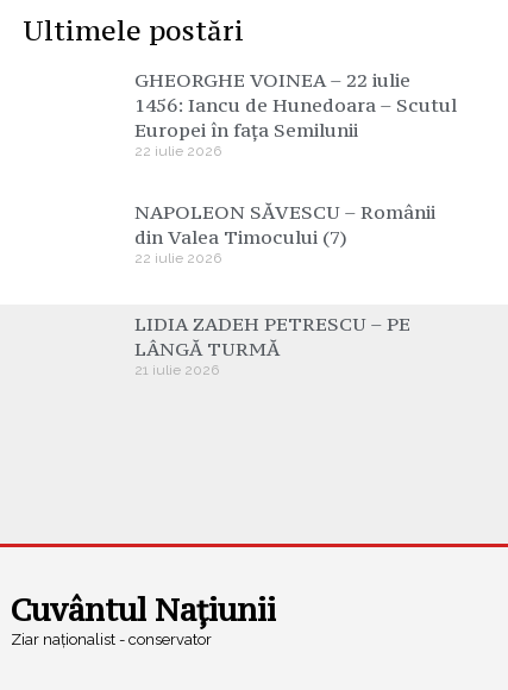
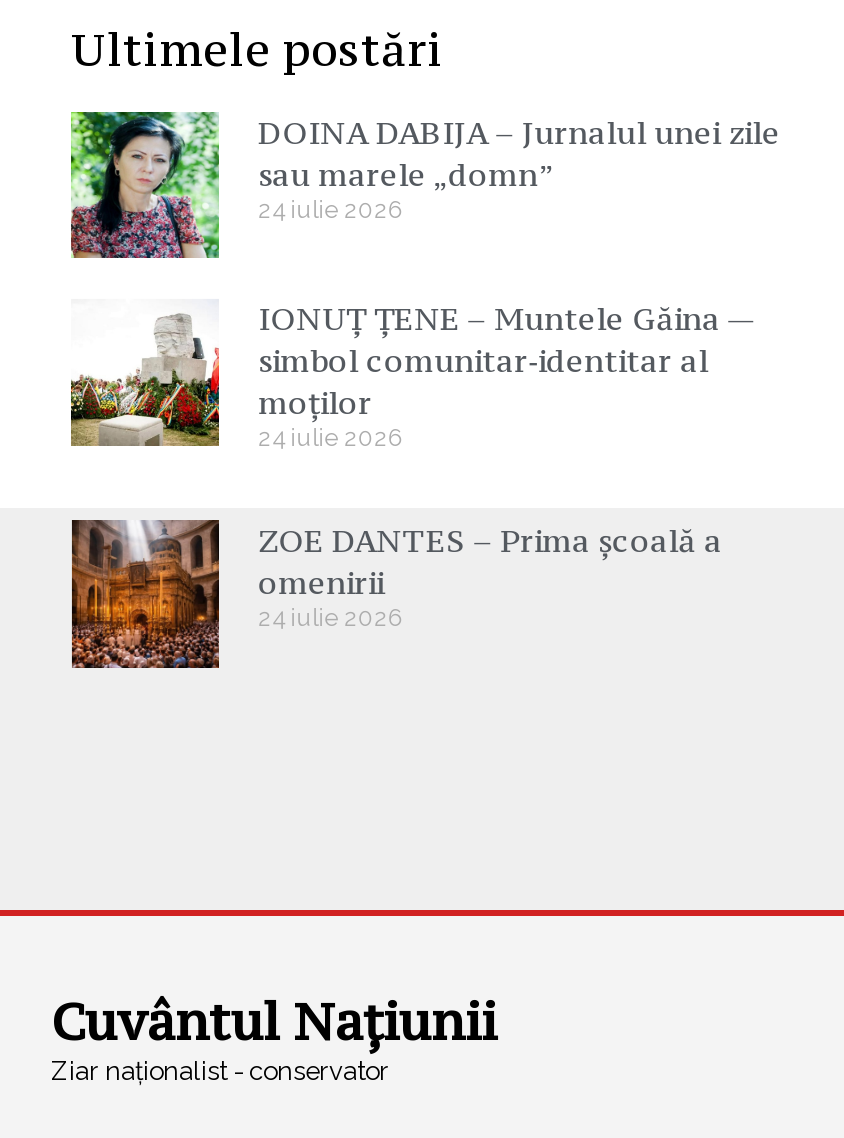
none -> [69,110,221,260] [image]
none -> [69,312,221,448] [image]
none -> [69,518,221,670] [image]
[134,68,456,160] GHEORGHE VOINEA – 22 iulie | 1456: Iancu de Hunedoara – Scutul | Europei în fața Semilunii | 22 iulie 2026 -> [258,111,780,223] DOINA DABIJA – Jurnalul unei zile | sau marele „domn” | 24 iulie 2026
[134,200,435,267] NAPOLEON SĂVESCU – Românii | din Valea Timocului (7) | 22 iulie 2026 -> [258,298,754,452] IONUȚ ȚENE – Muntele Găina — | simbol comunitar‑identitar al | moților | 24 iulie 2026
[134,312,410,378] LIDIA ZADEH PETRESCU – PE | LÂNGĂ TURMĂ | 21 iulie 2026 -> [258,520,722,632] ZOE DANTES – Prima școală a | omenirii | 24 iulie 2026

